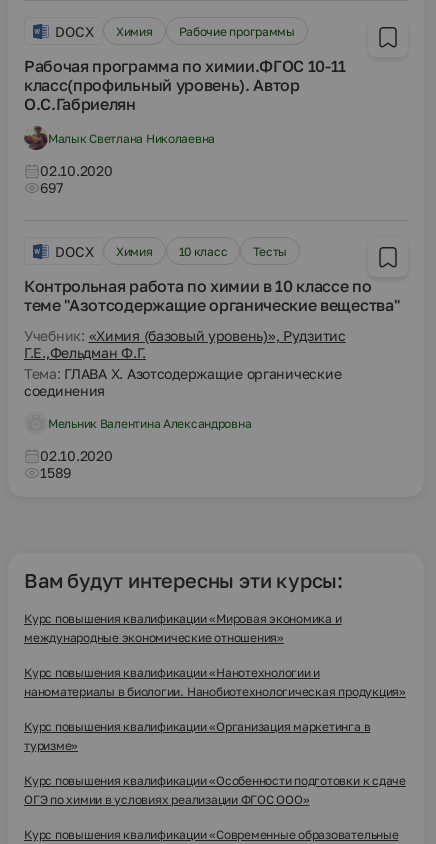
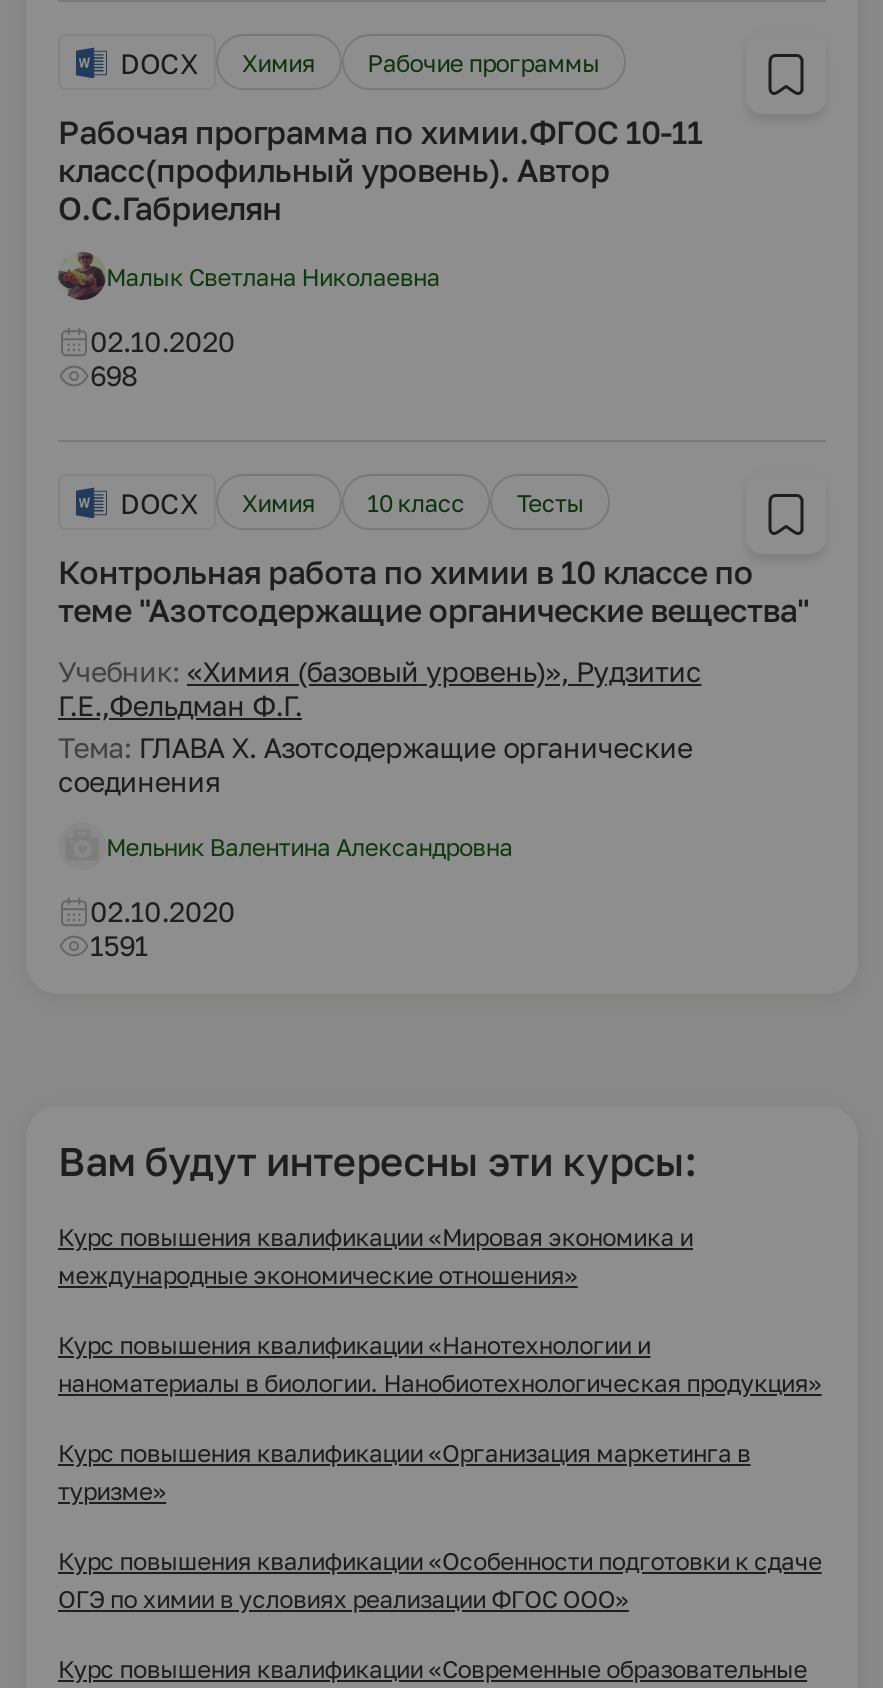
[40,179,62,196] 697 -> [90,358,139,392] 698
[40,464,71,481] 1589 -> [90,928,148,962] 1591

